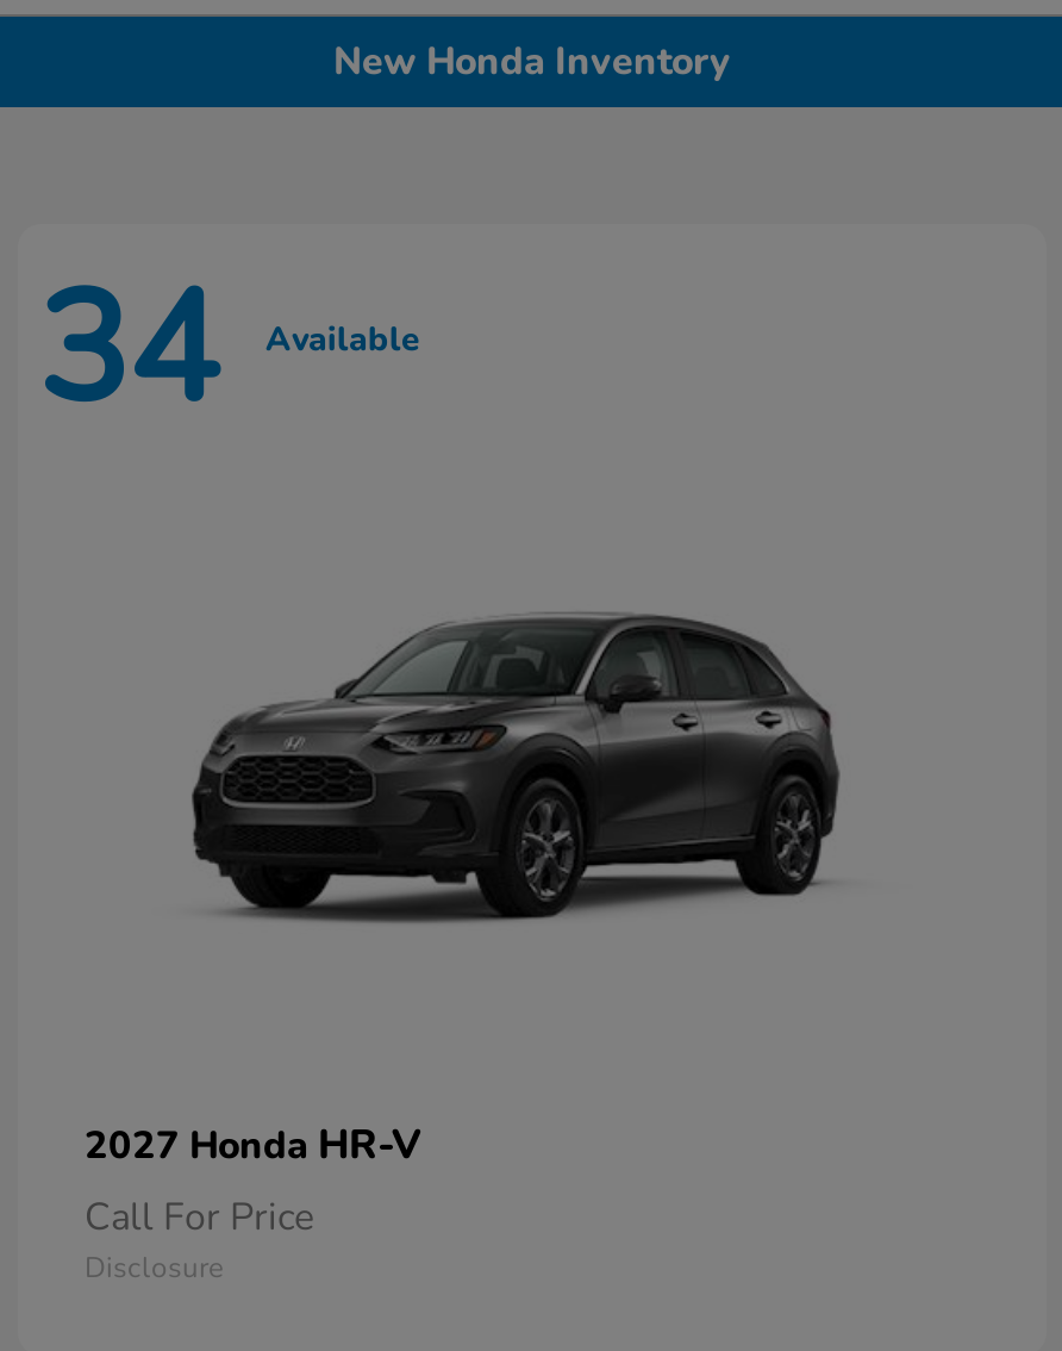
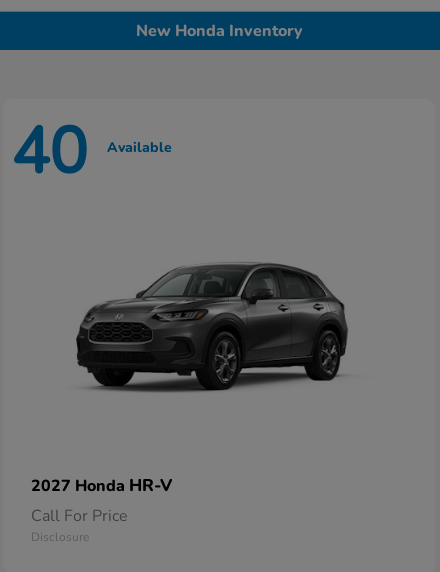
[37,245,420,454] 34 Available -> [11,108,172,196] 40 Available

